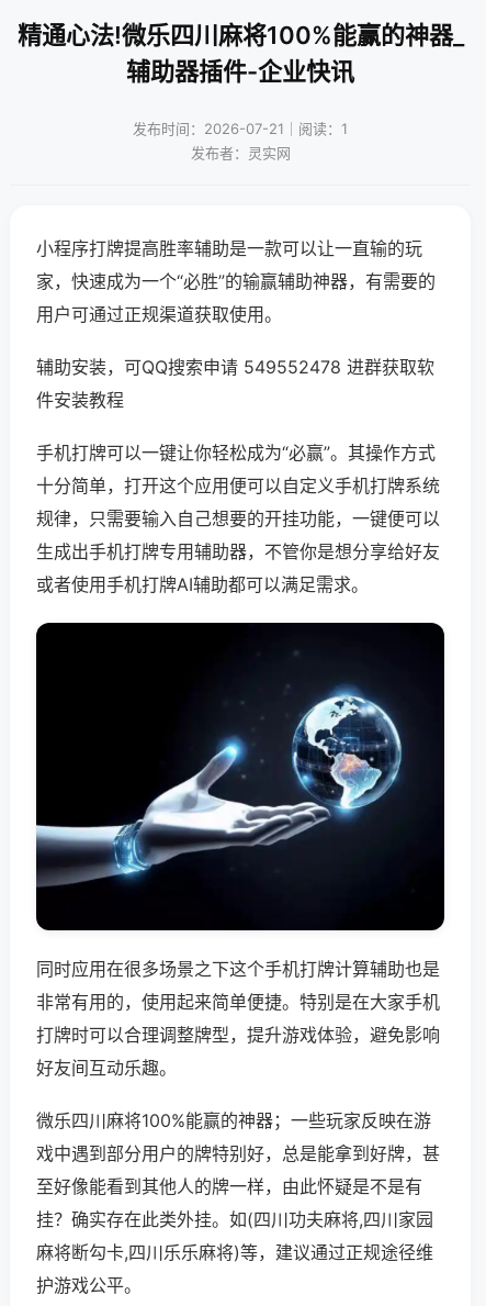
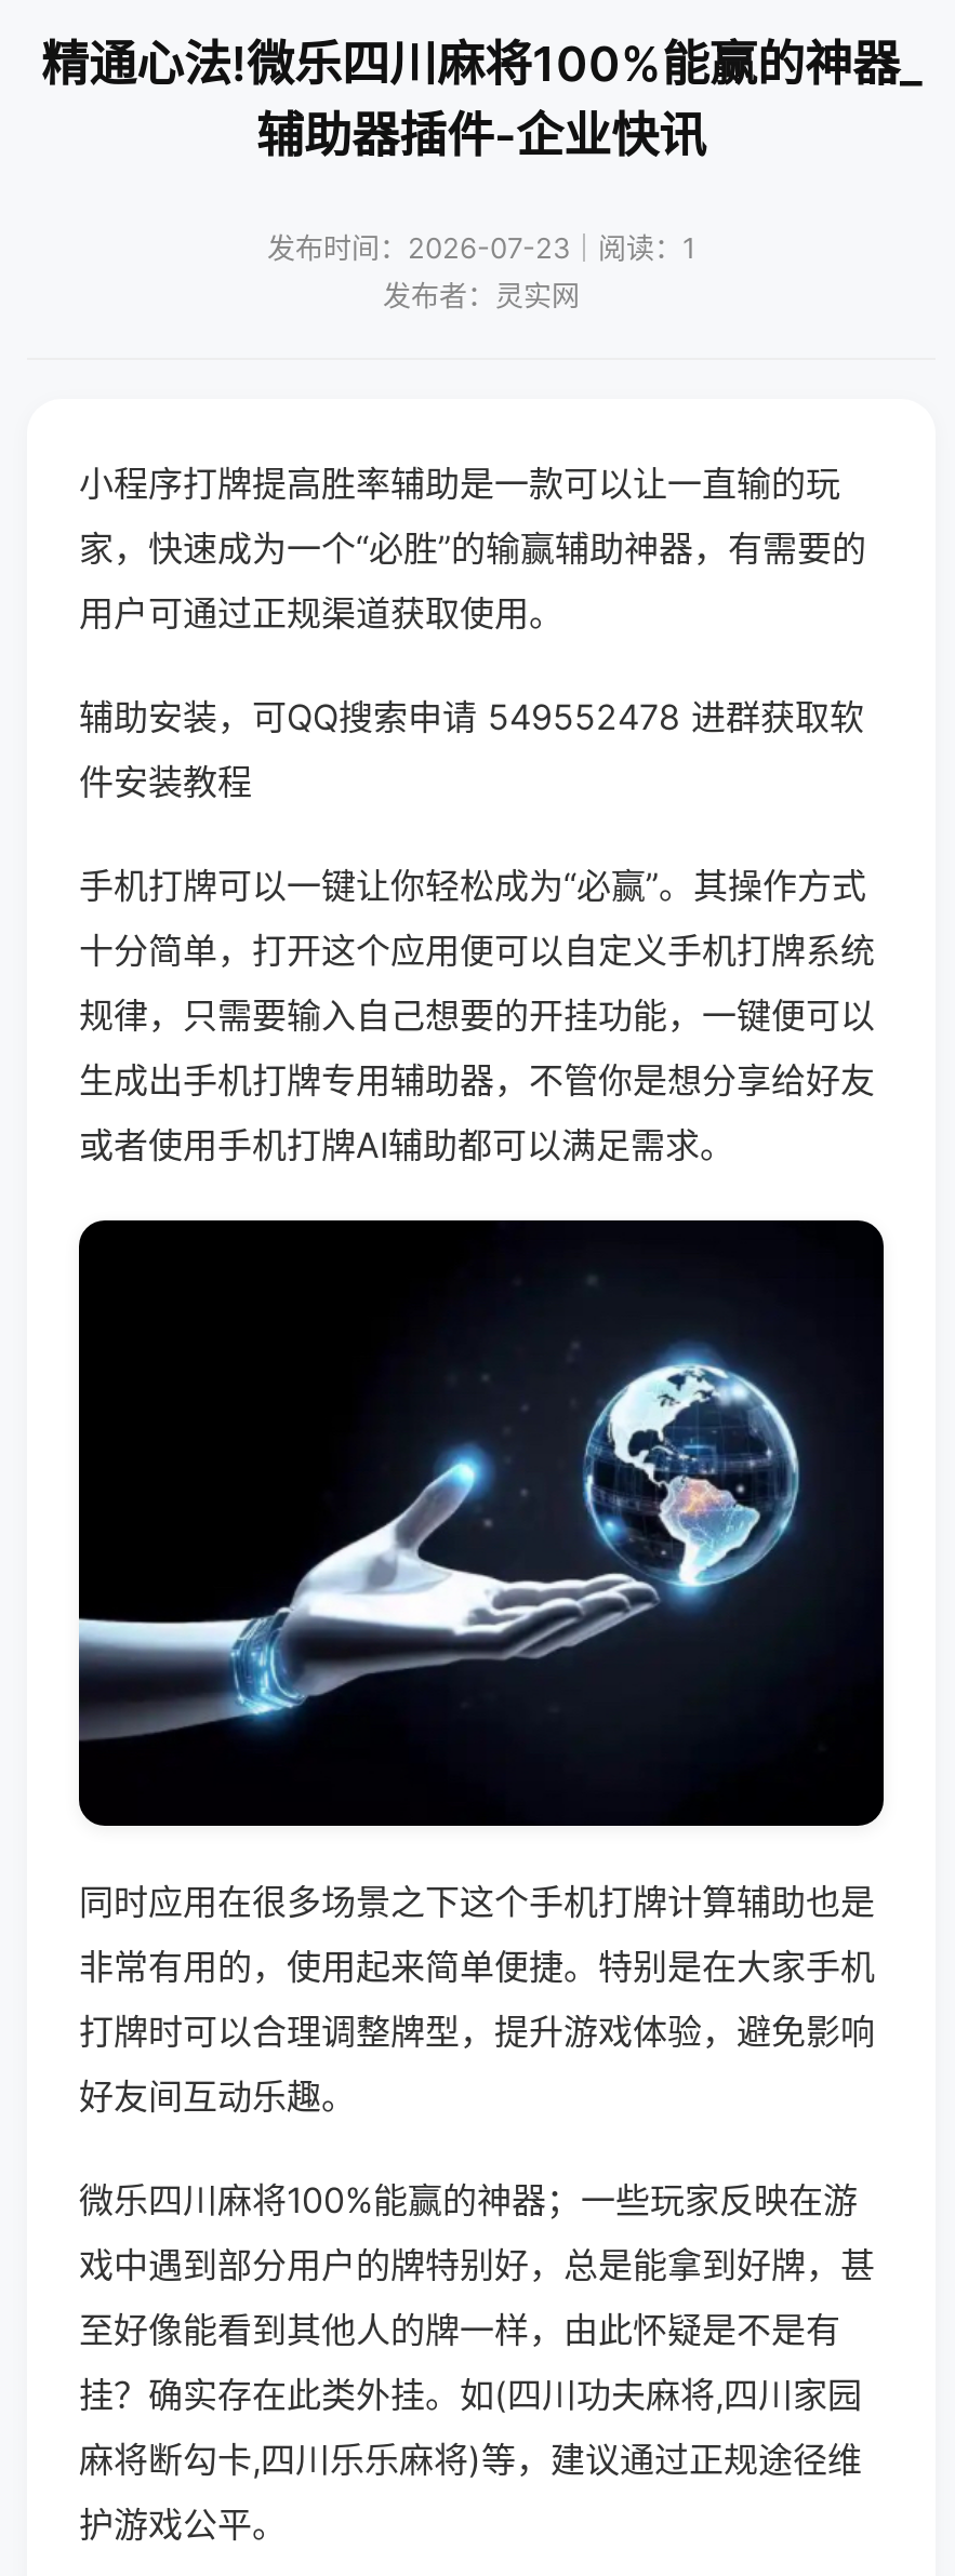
[133,120,348,137] 发布时间：2026-07-21｜阅读：1 -> [267,230,695,265] 发布时间：2026-07-23｜阅读：1

